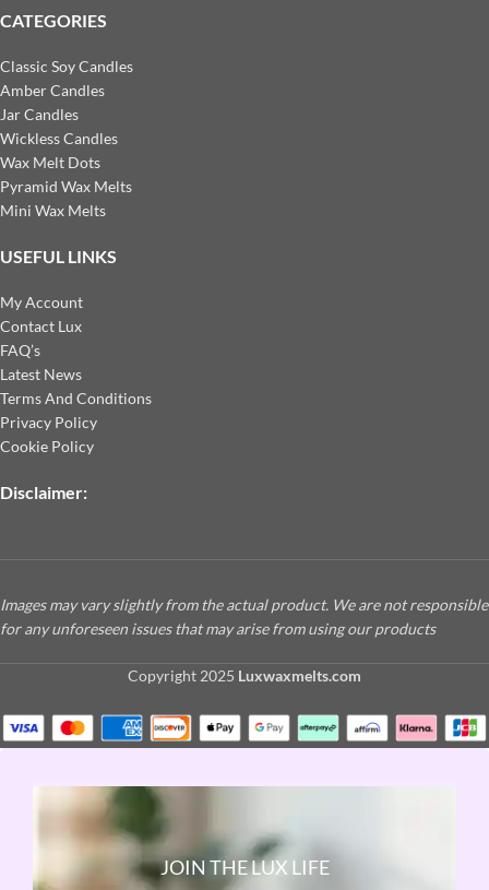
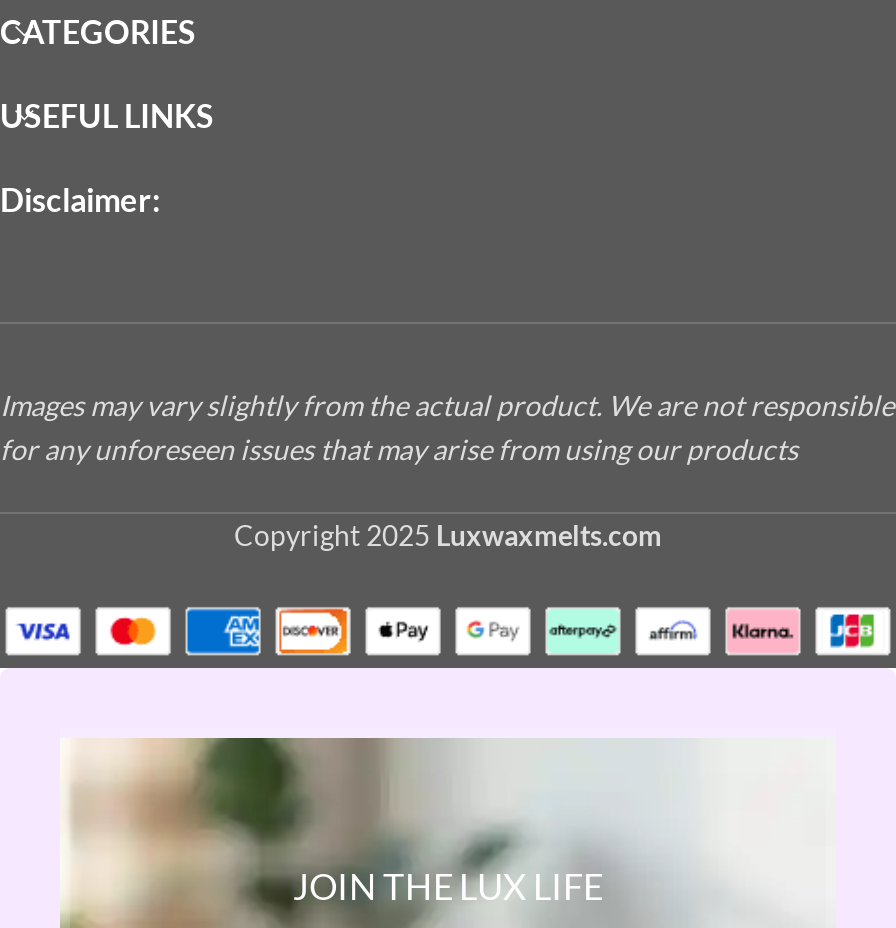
[0,57,133,219] Classic Soy Candles | Amber Candles | Jar Candles | Wickless Candles | Wax Melt Dots | Pyramid Wax Melts | Mini Wax Melts -> none
[0,292,152,455] My Account | Contact Lux | FAQ’s | Latest News | Terms And Conditions | Privacy Policy | Cookie Policy -> none

